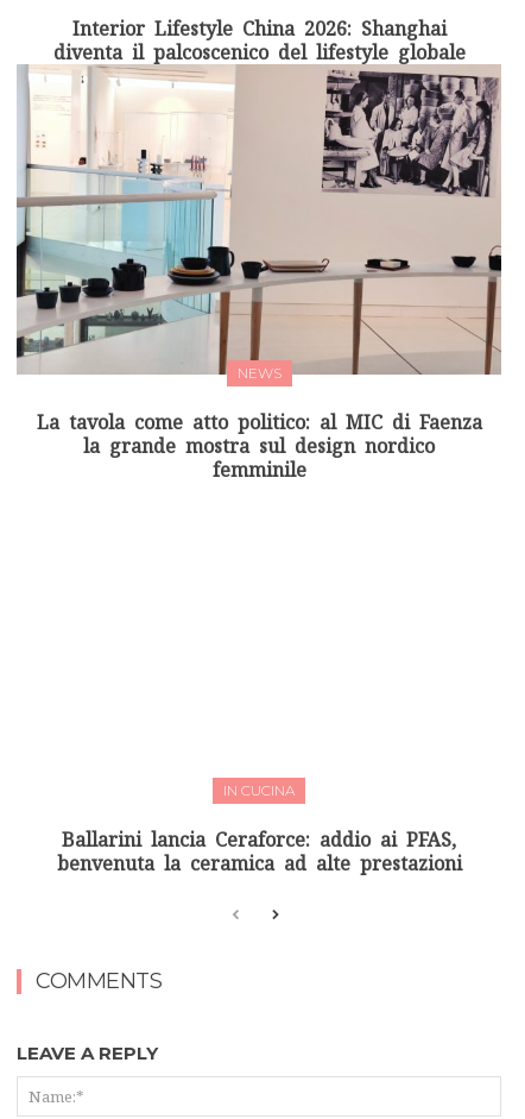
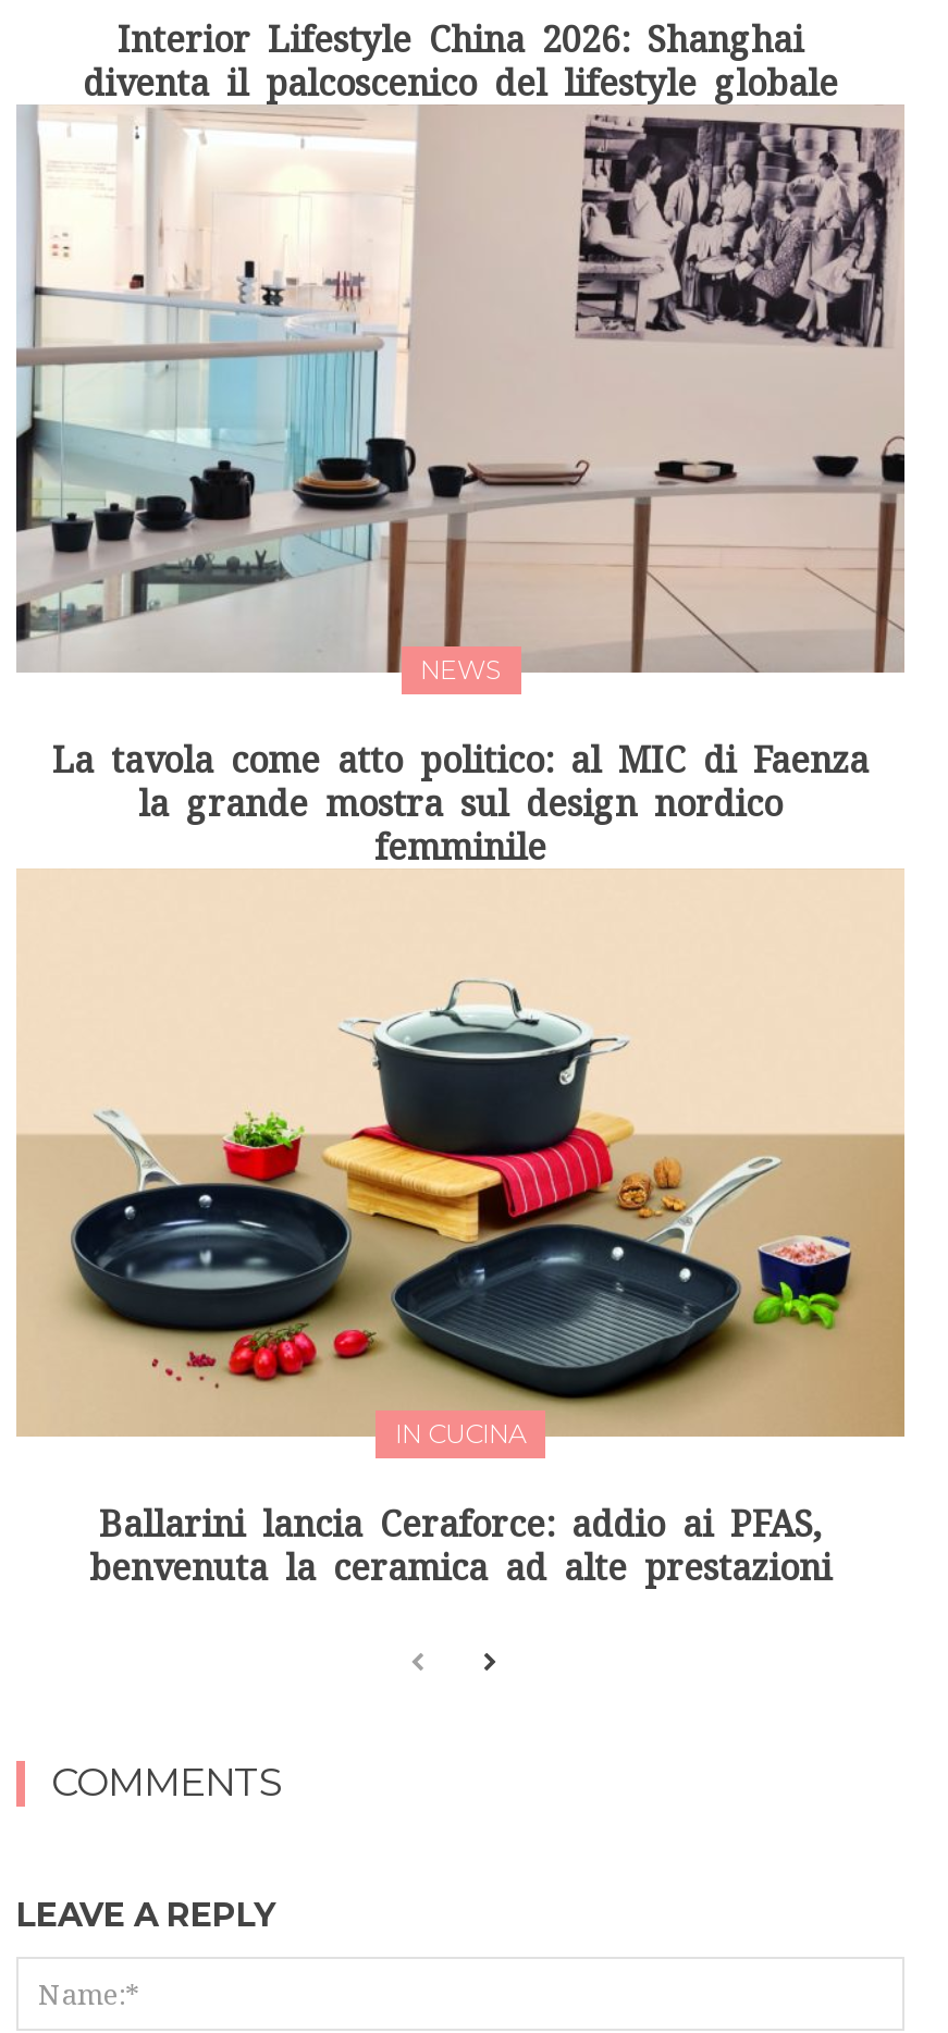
none -> [14,868,907,1439] [image]

